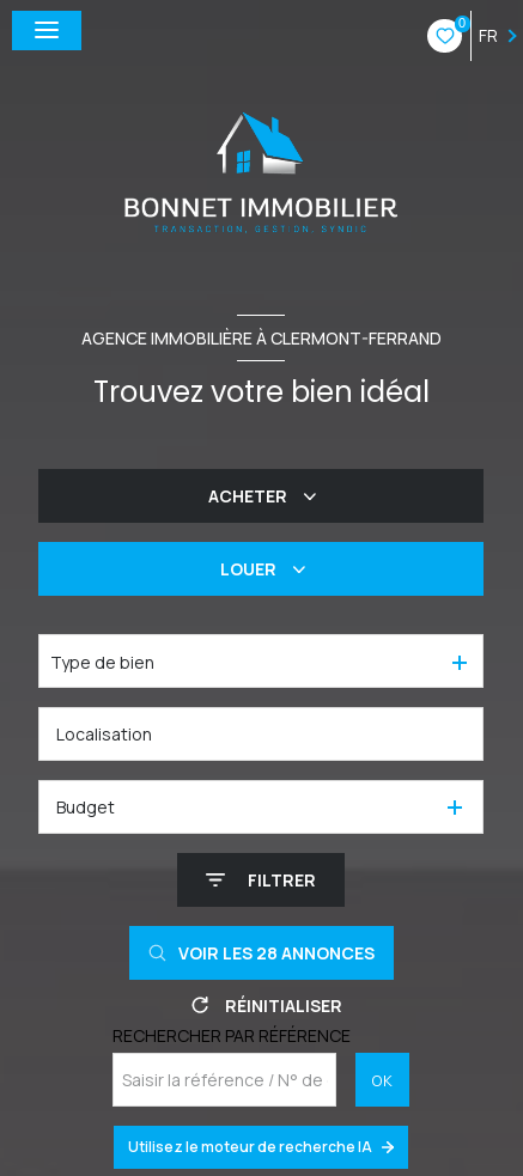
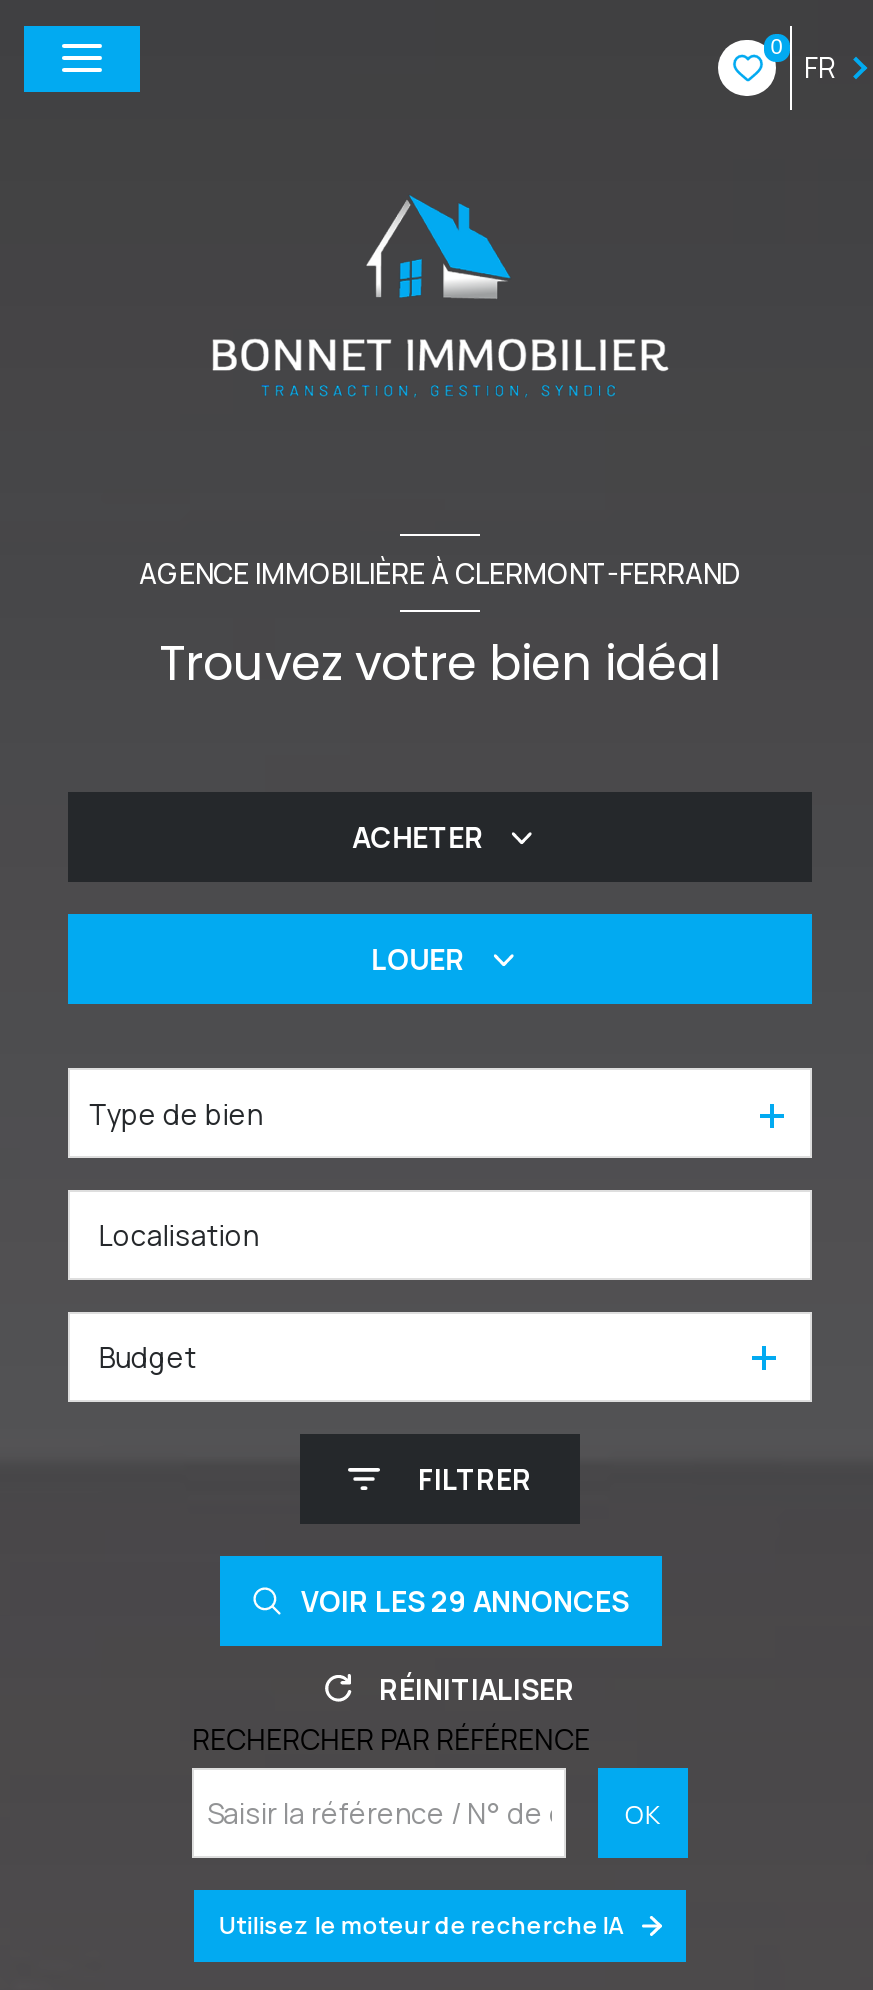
[178,942,374,964] VOIR LES 28 ANNONCES -> [301,1582,629,1620] VOIR LES 29 ANNONCES

